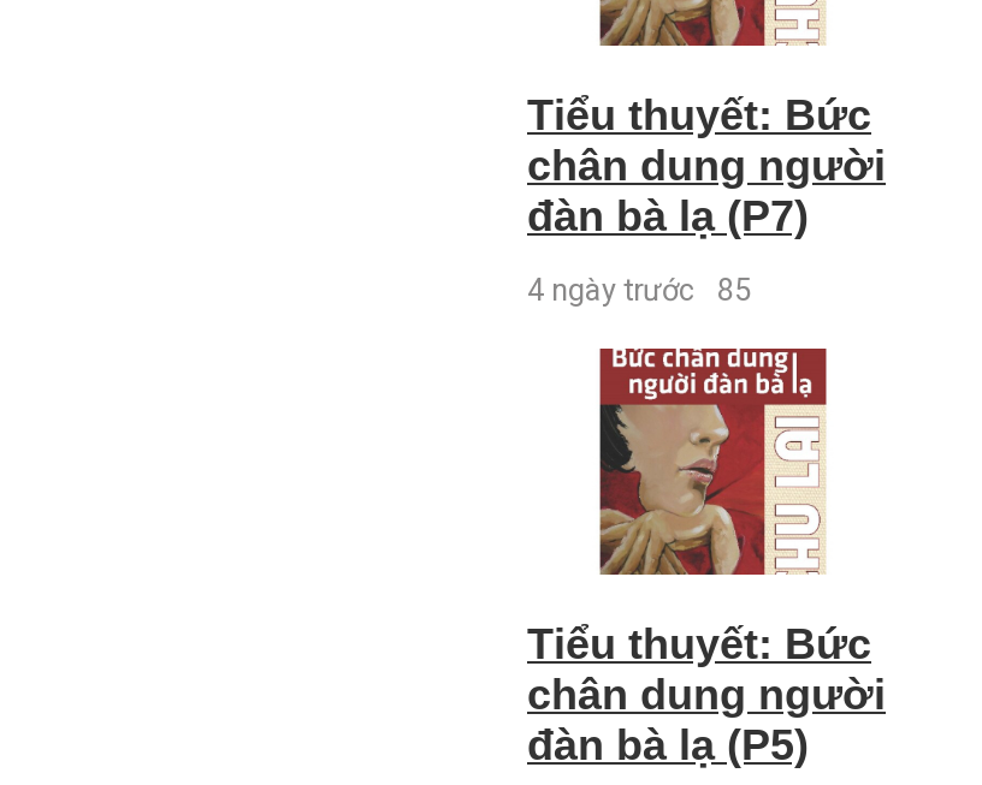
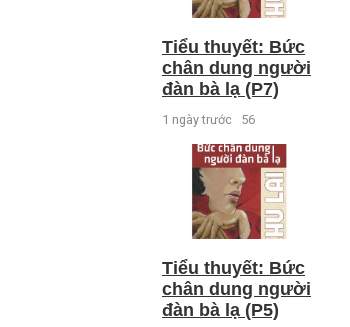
[527,270,751,306] 4 ngày trước 85 -> [162,112,255,127] 1 ngày trước 56

